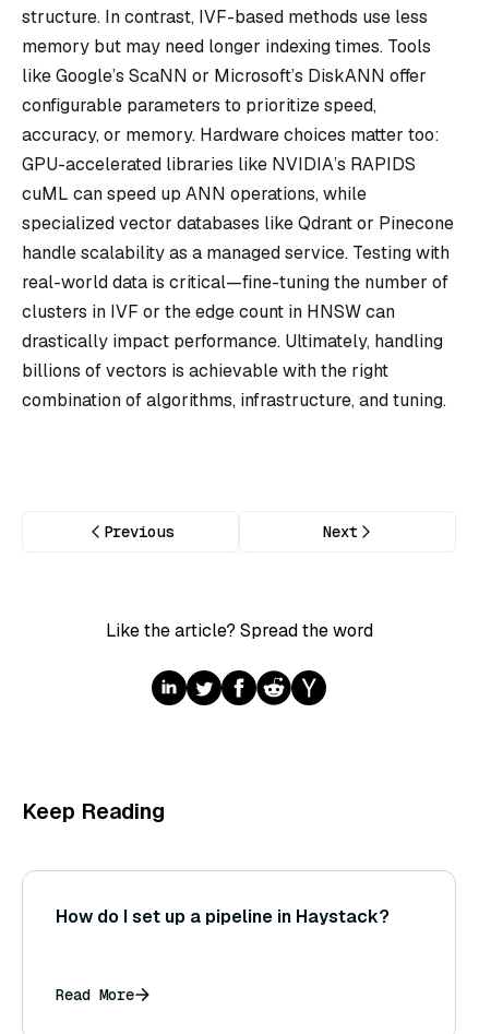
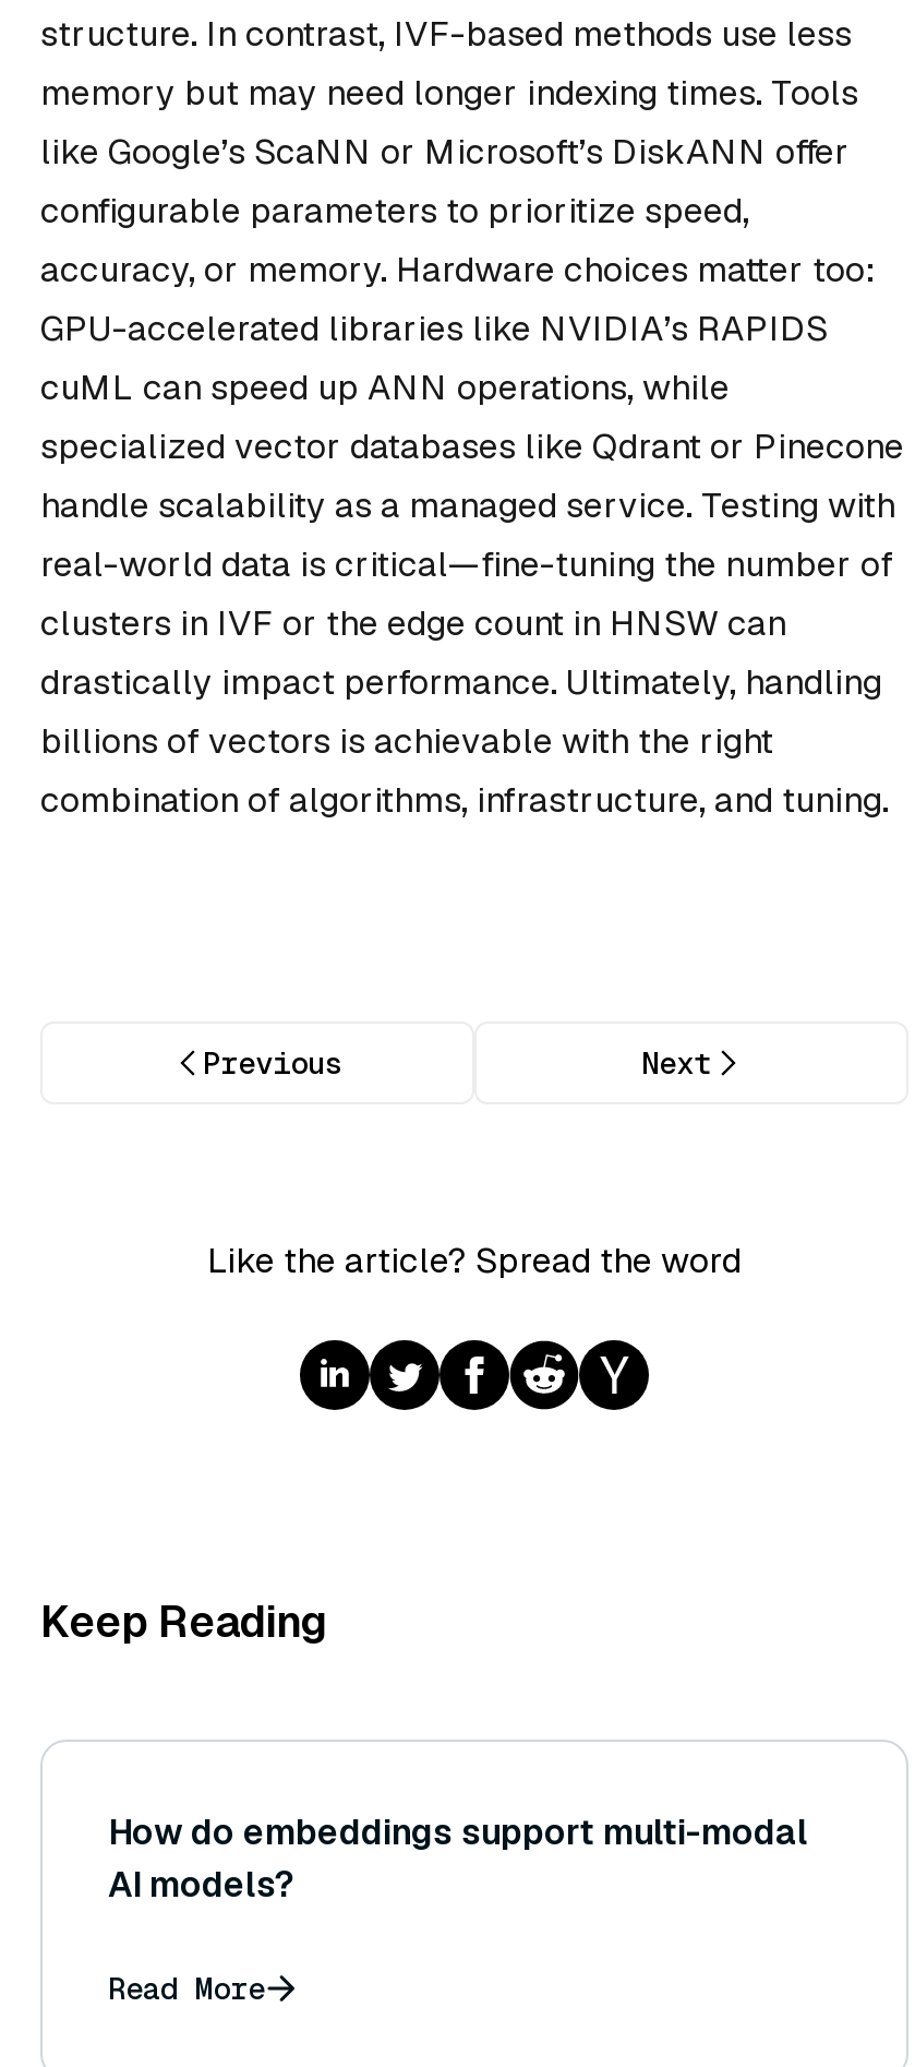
[56,906,390,929] How do I set up a pipeline in Haystack? -> [108,1810,808,1909] How do embeddings support multi-modal | AI models?

